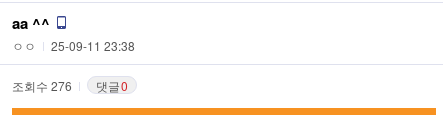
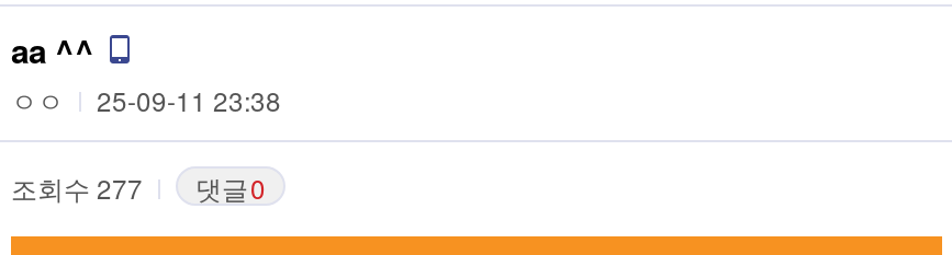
[12,77,128,94] 조회수 276 댓글0 -> [11,169,266,206] 조회수 277 댓글0

